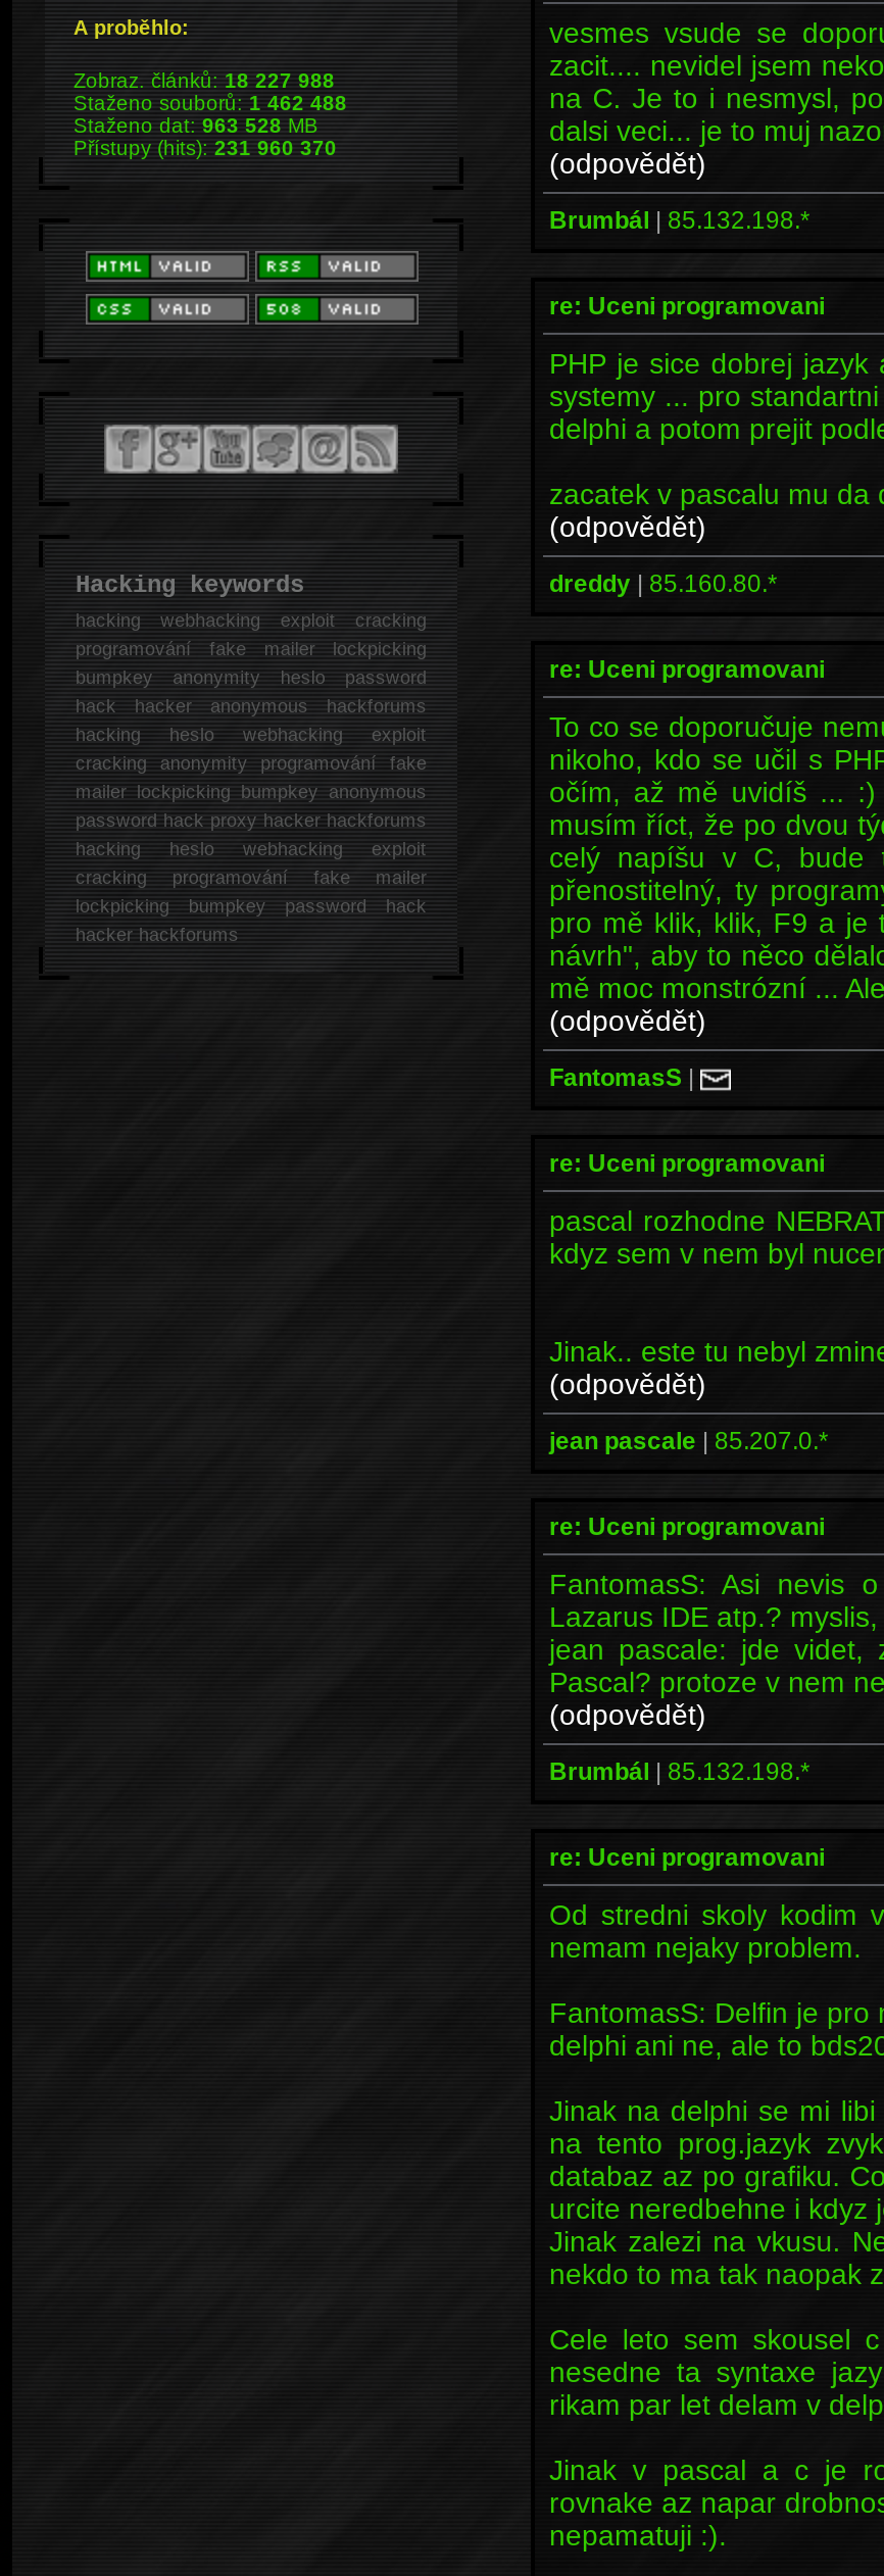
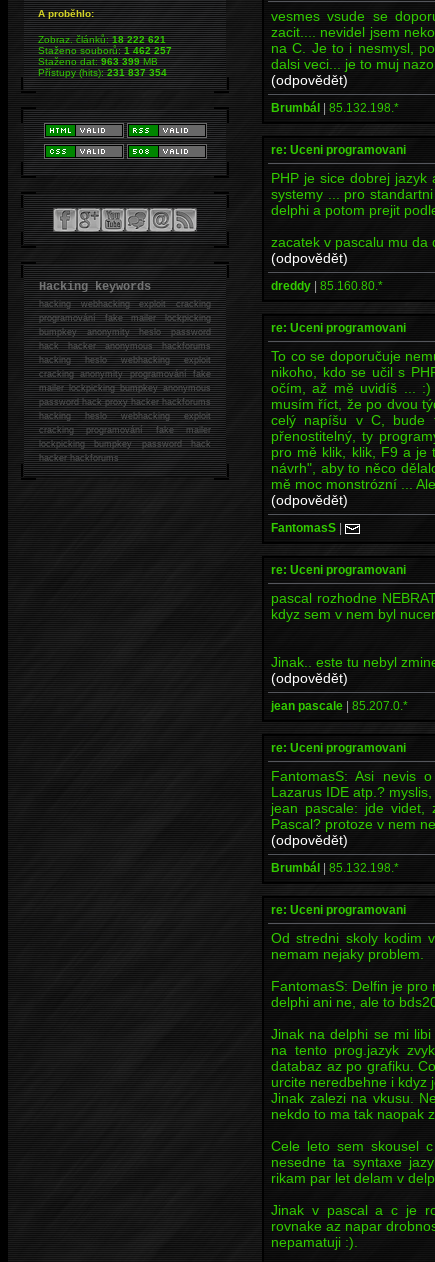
[73,69,335,91] Zobraz. článků: 18 227 988 -> [38,34,166,45] Zobraz. článků: 18 222 621
[73,91,347,114] Staženo souborů: 1 462 488 -> [38,45,172,56] Staženo souborů: 1 462 257
[73,114,318,136] Staženo dat: 963 528 MB -> [38,56,158,67] Staženo dat: 963 399 MB
[73,136,337,159] Přístupy (hits): 231 960 370 -> [38,67,167,78] Přístupy (hits): 231 837 354

